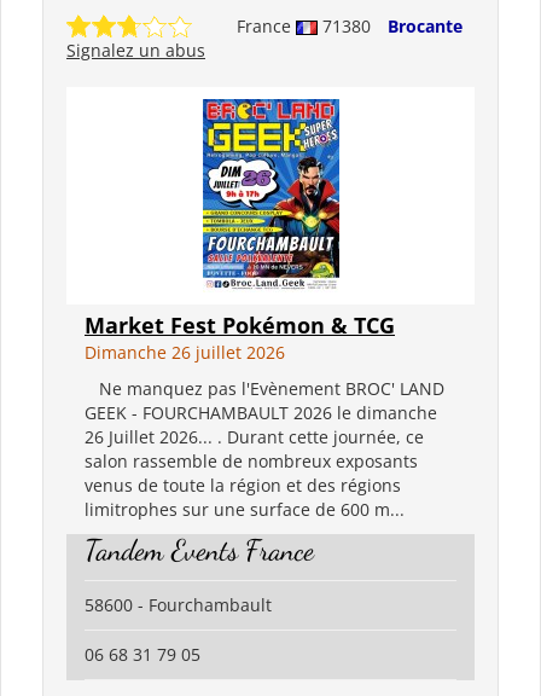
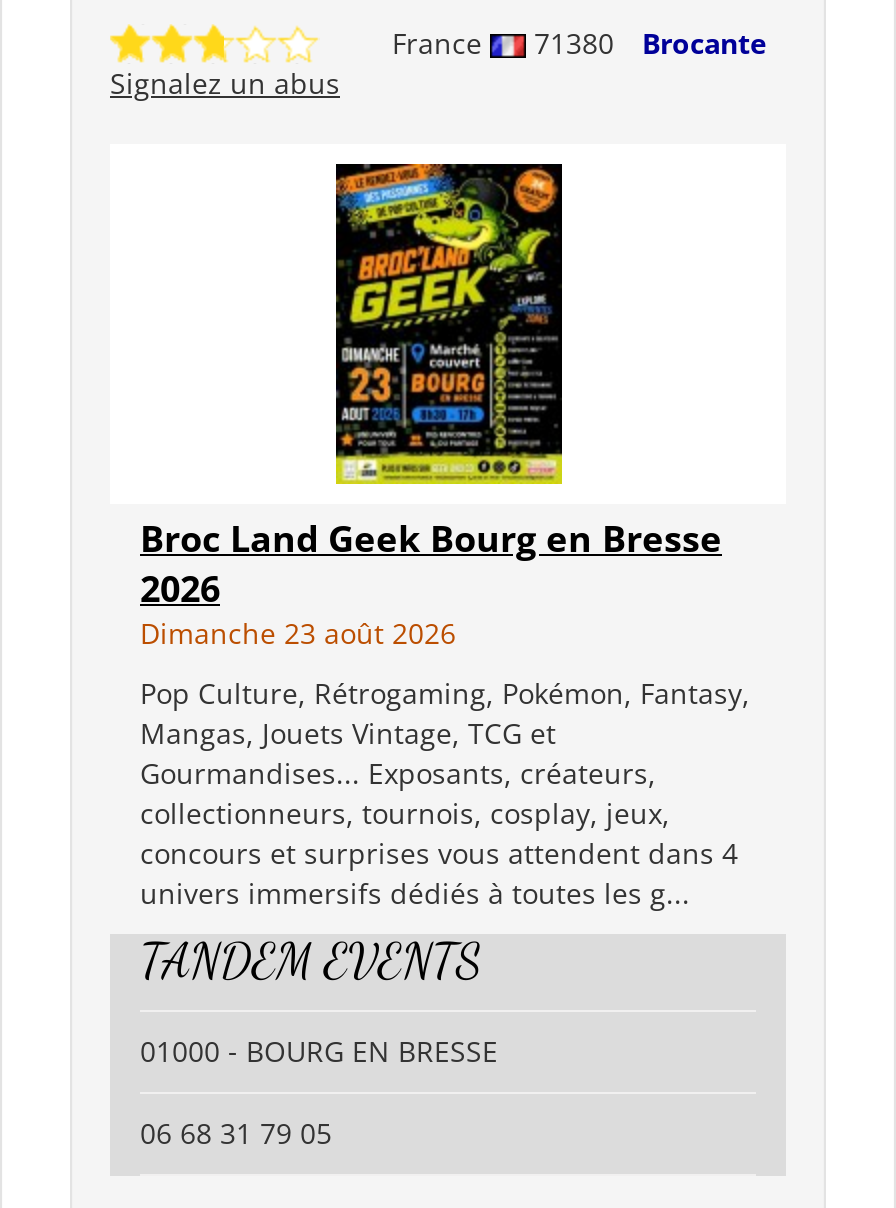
[85,98,395,364] [image] | Market Fest Pokémon & TCG | Dimanche 26 juillet 2026 -> [140,162,722,652] [image] | Broc Land Geek Bourg en Bresse | 2026 | Dimanche 23 août 2026
[85,377,444,568] Ne manquez pas l'Evènement BROC' LAND | GEEK - FOURCHAMBAULT 2026 le dimanche | 26 Juillet 2026... . Durant cette journée, ce | salon rassemble de nombreux exposants | venus de toute la région et des régions | limitrophes sur une surface de 600 m... | Tandem Events France -> [140,674,750,990] Pop Culture, Rétrogaming, Pokémon, Fantasy, | Mangas, Jouets Vintage, TCG et | Gourmandises... Exposants, créateurs, | collectionneurs, tournois, cosplay, jeux, | concours et surprises vous attendent dans 4 | univers immersifs dédiés à toutes les g... | TANDEM EVENTS
[85,593,272,616] 58600 - Fourchambault -> [140,1032,498,1070] 01000 - BOURG EN BRESSE

